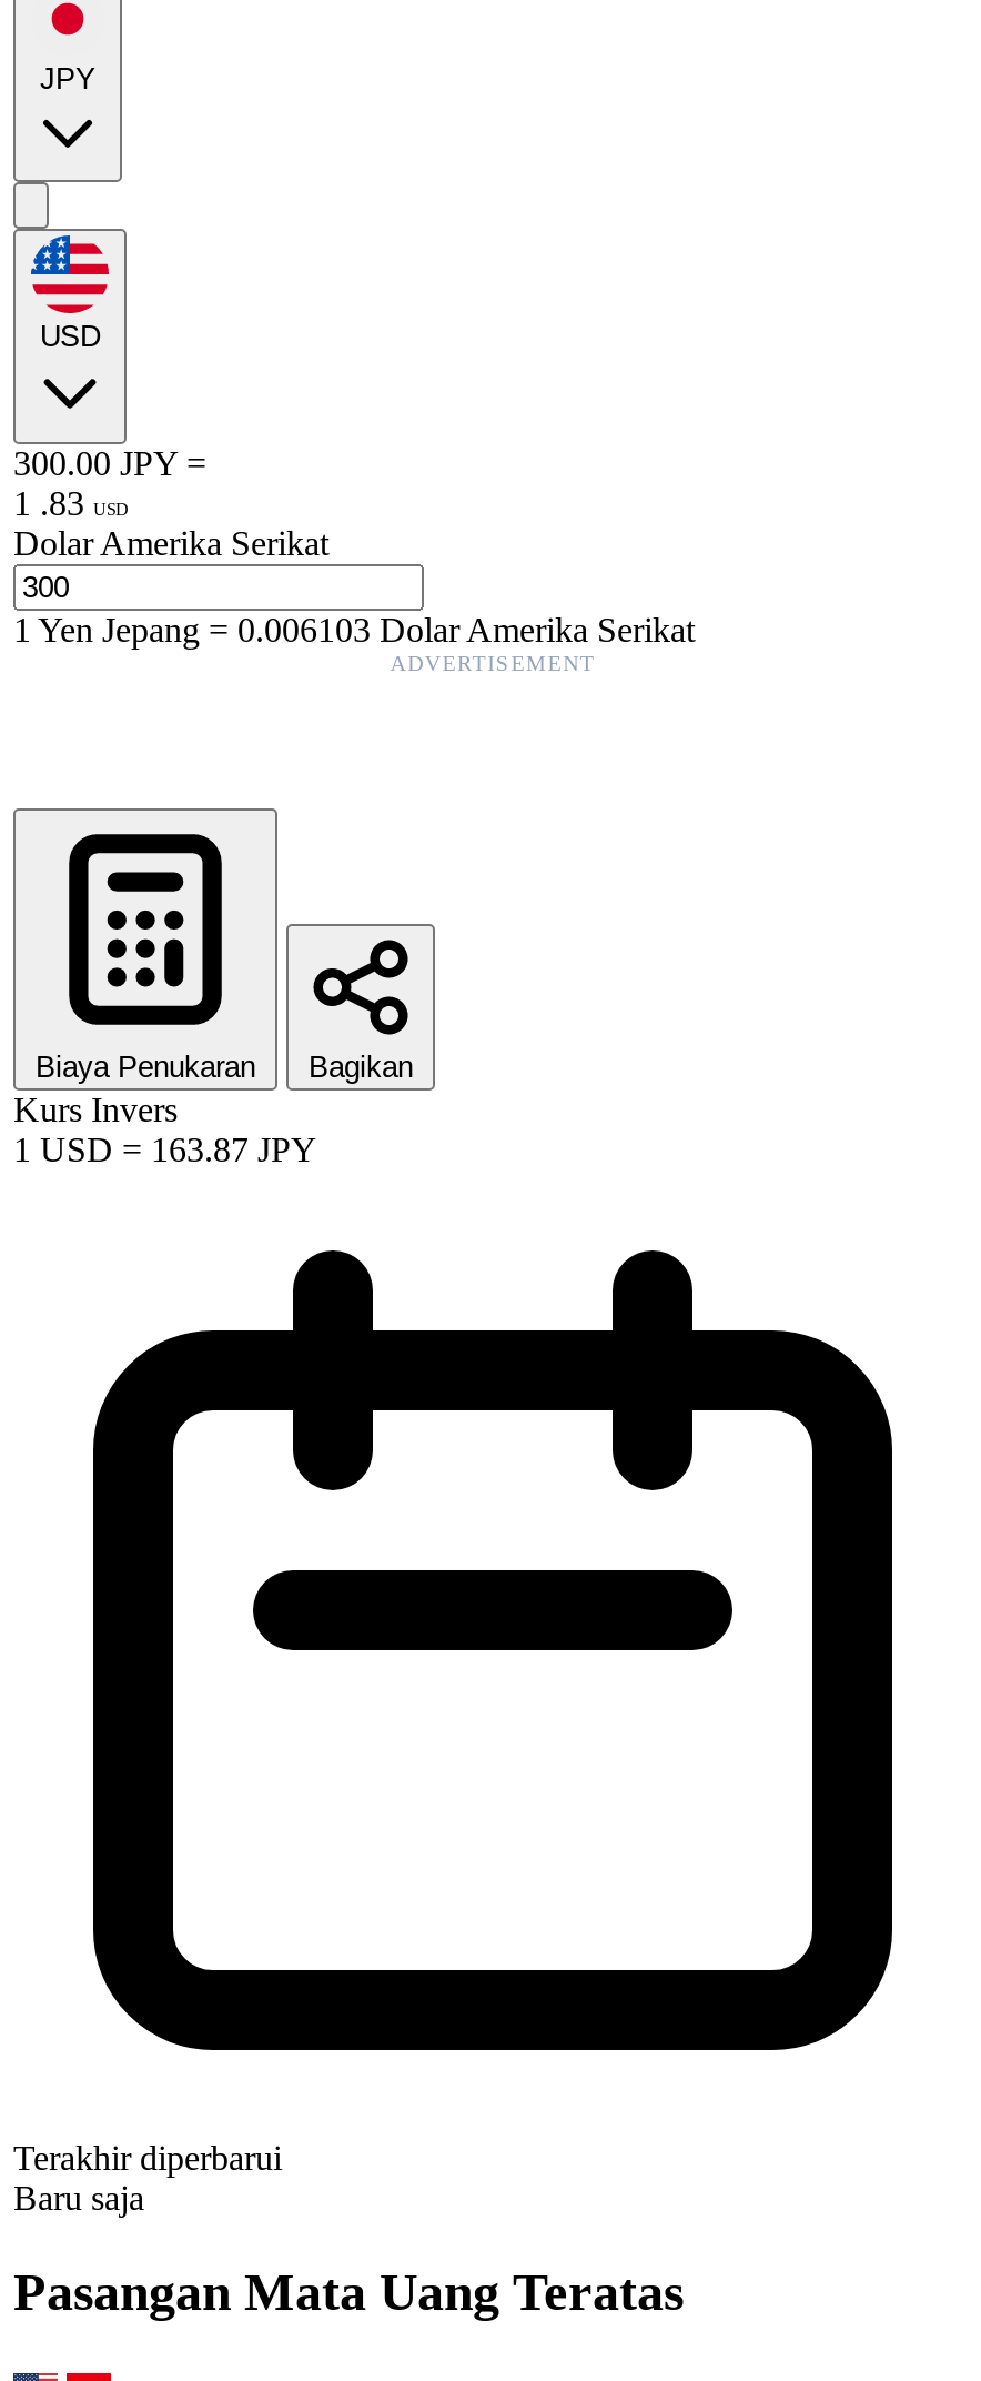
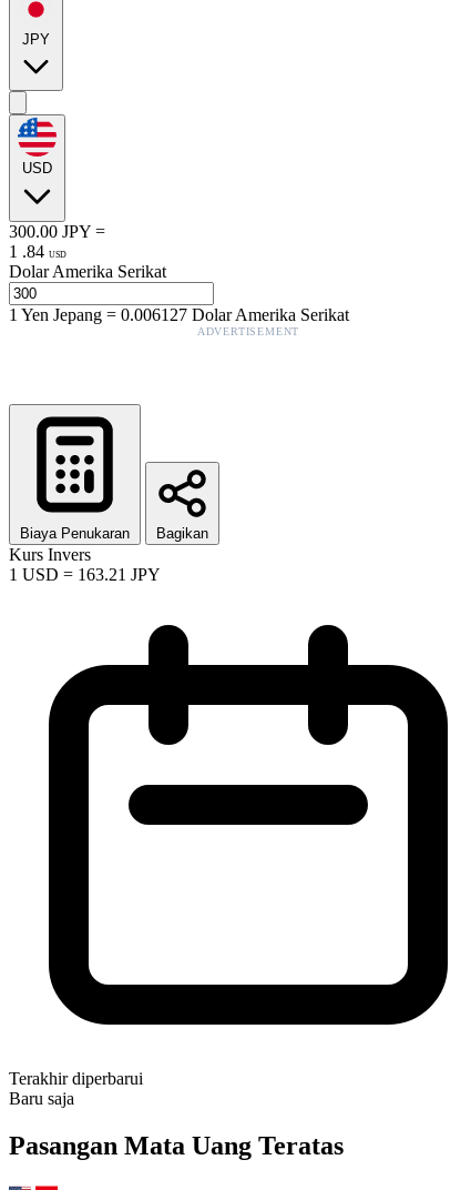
[13,484,129,522] 1 . 83 USD -> [9,242,66,261] 1 . 84 USD
[13,610,695,648] 1Yen Jepang=0.006103 Dolar Amerika Serikat -> [9,305,349,324] 1Yen Jepang=0.006127 Dolar Amerika Serikat
[13,1130,317,1168] 1 USD = 163.87 JPY -> [9,565,161,584] 1 USD = 163.21 JPY

